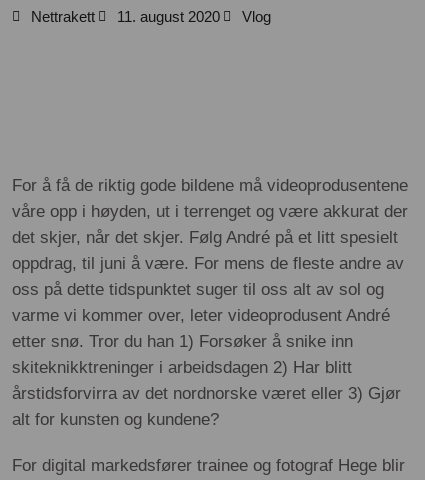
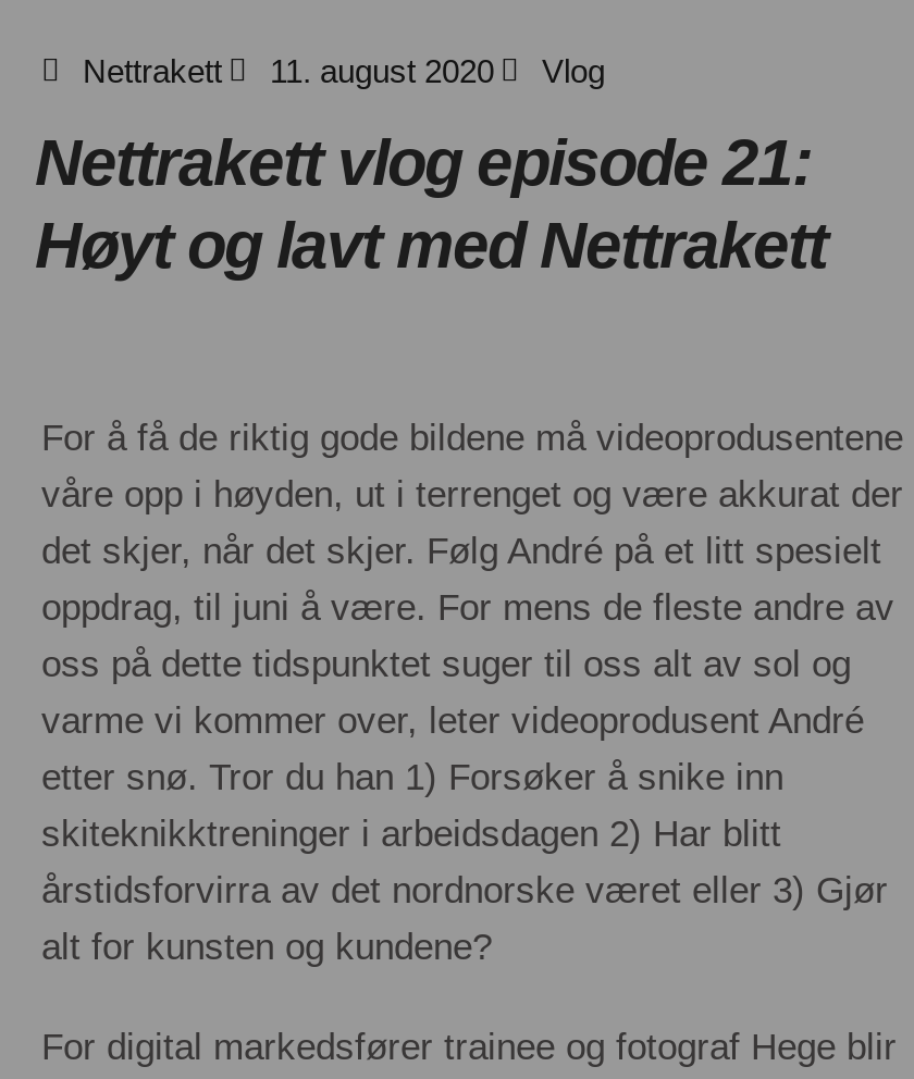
none -> [35,127,827,281] Nettrakett vlog episode 21: | Høyt og lavt med Nettrakett

